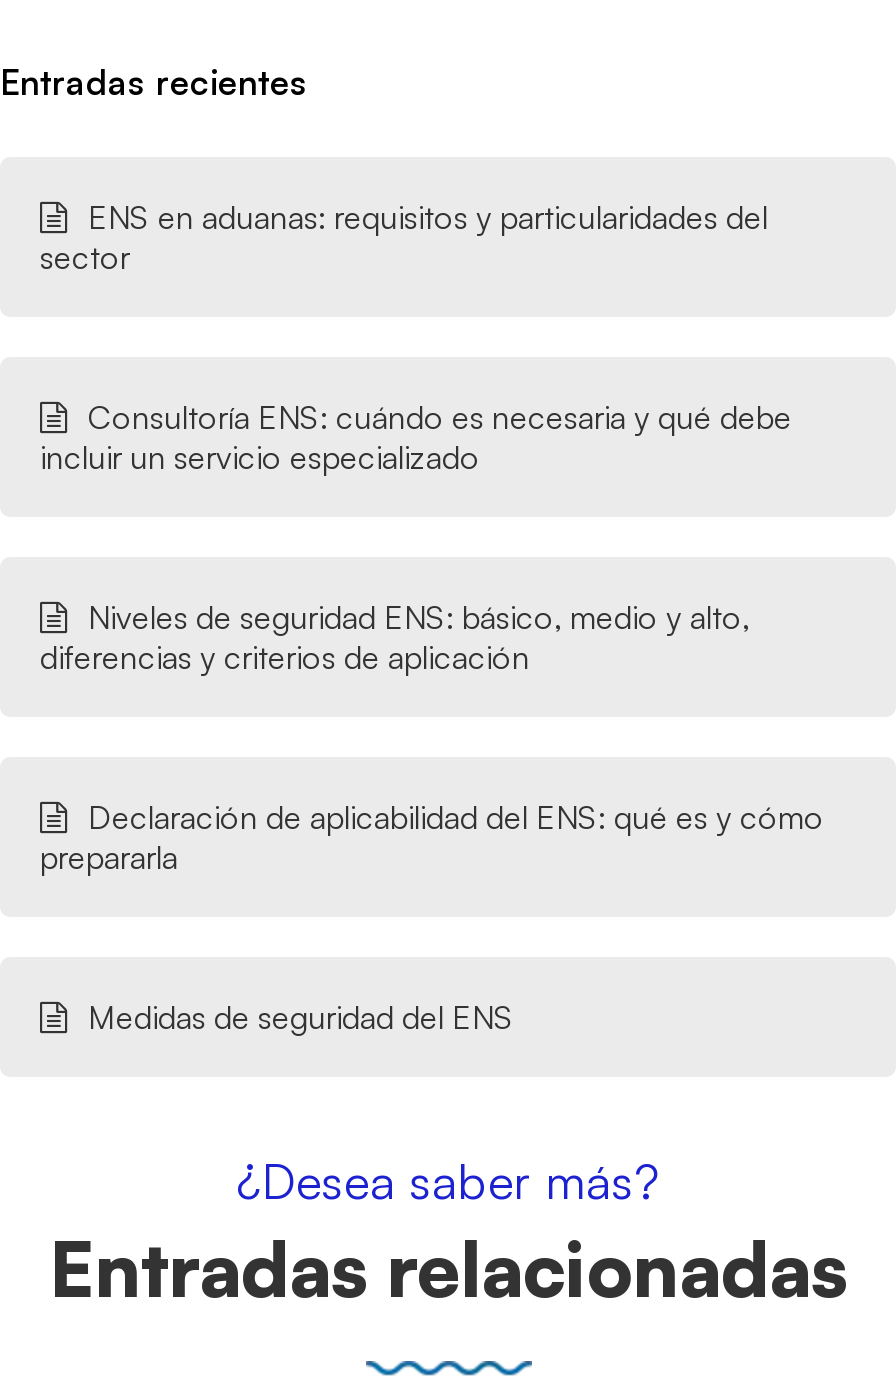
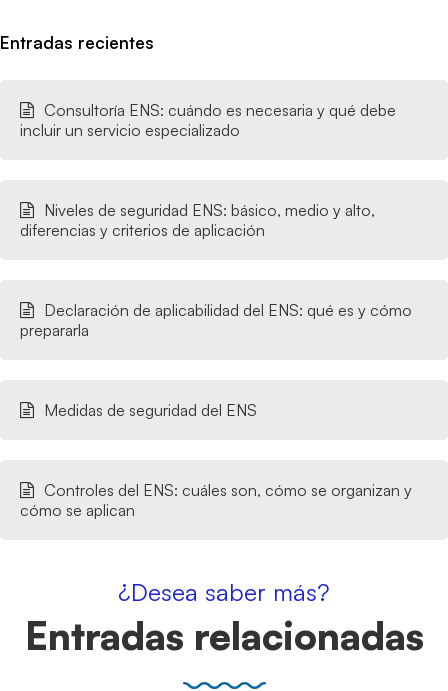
[40,196,768,276] ENS en aduanas: requisitos y particularidades del | sector -> none
moved [40,396,824,1036] -> [20,100,412,420]: Consultoría ENS: cuándo es necesaria y qué debe | incluir un servicio especializado | Niveles de seguridad ENS: básico, medio y alto, | diferencias y criterios de aplicación | Declaración de aplicabilidad del ENS: qué es y cómo | prepararla | Medidas de seguridad del ENS
none -> [20,480,412,520] Controles del ENS: cuáles son, cómo se organizan y | cómo se aplican

